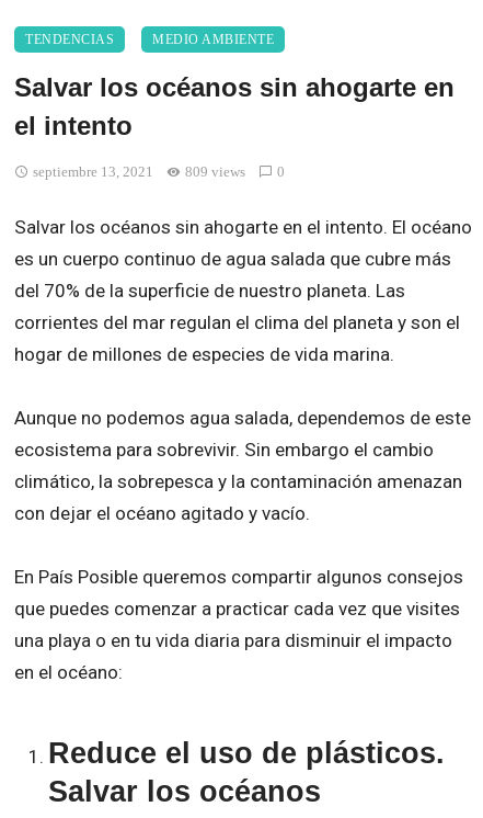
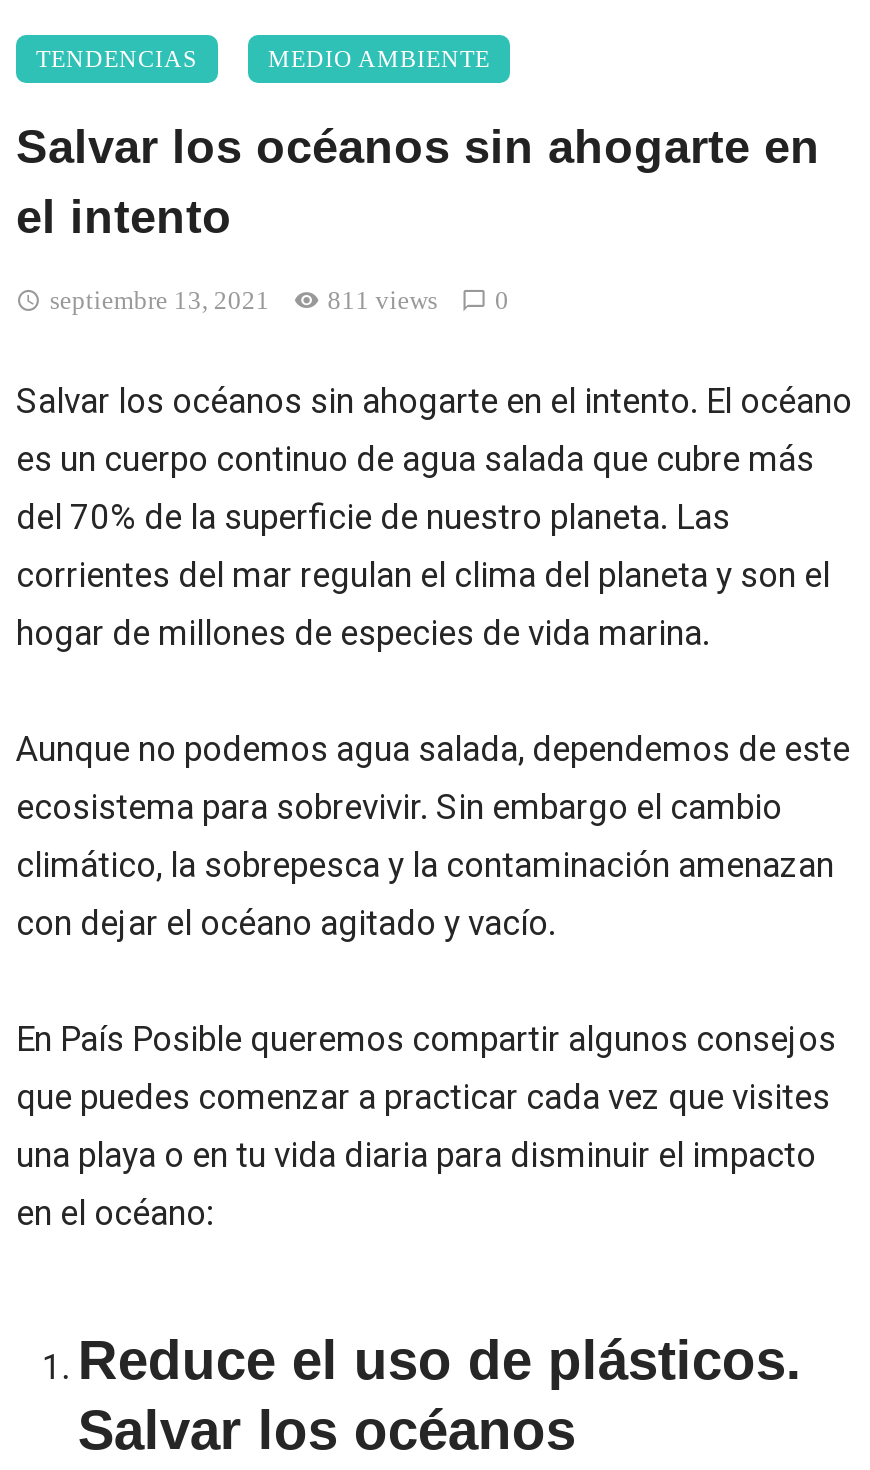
[185,164,245,180] 809 views -> [327,287,437,315] 811 views

